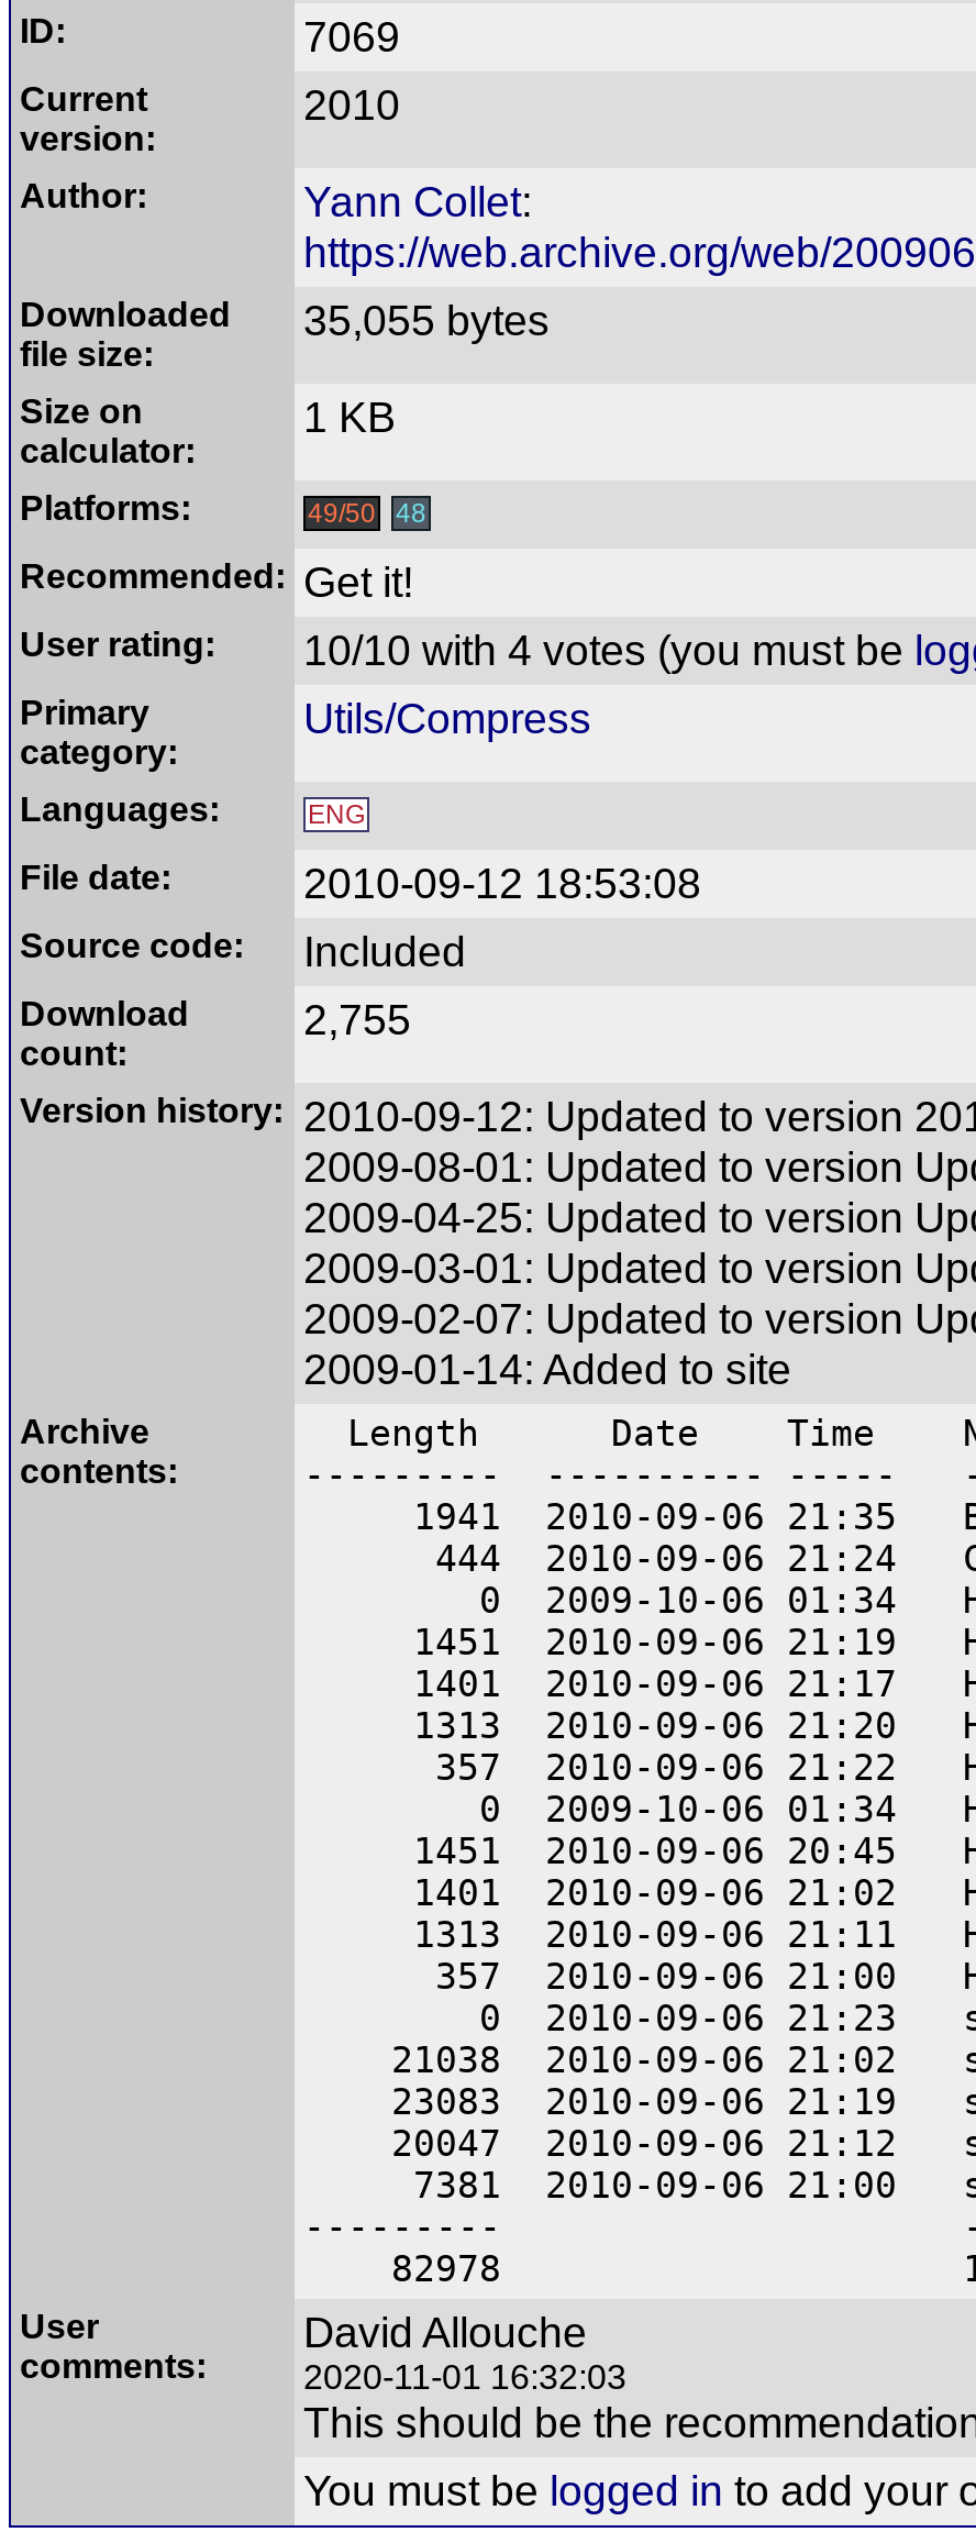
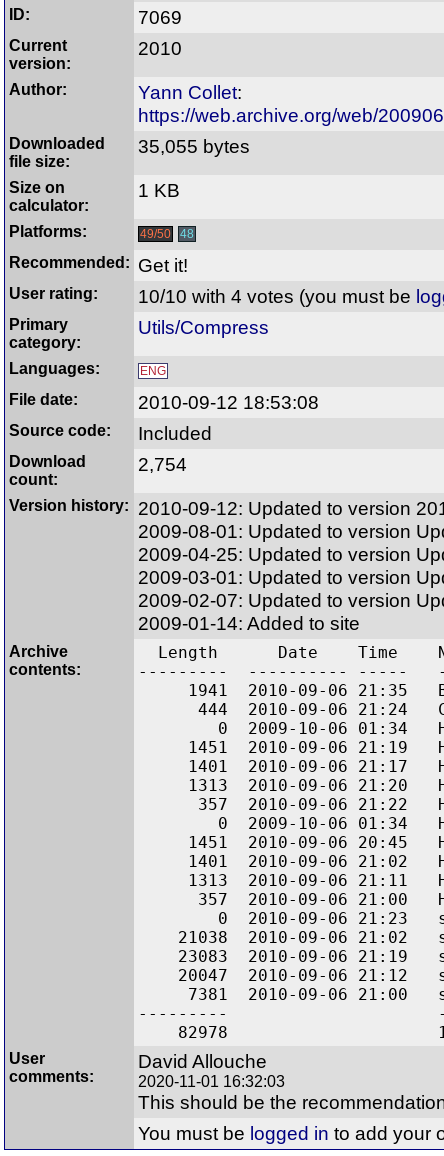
[303,995,411,1043] 2,755 -> [138,453,187,475] 2,754

